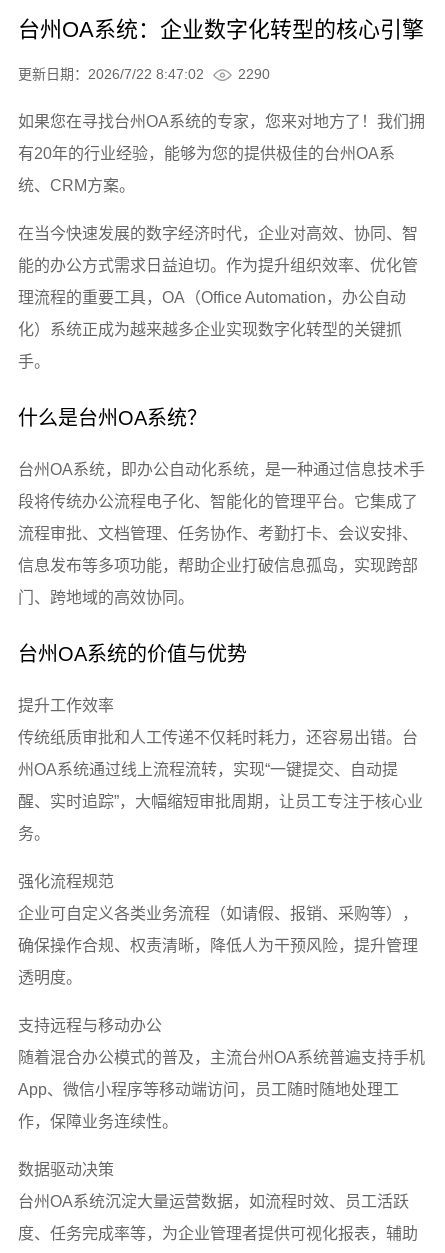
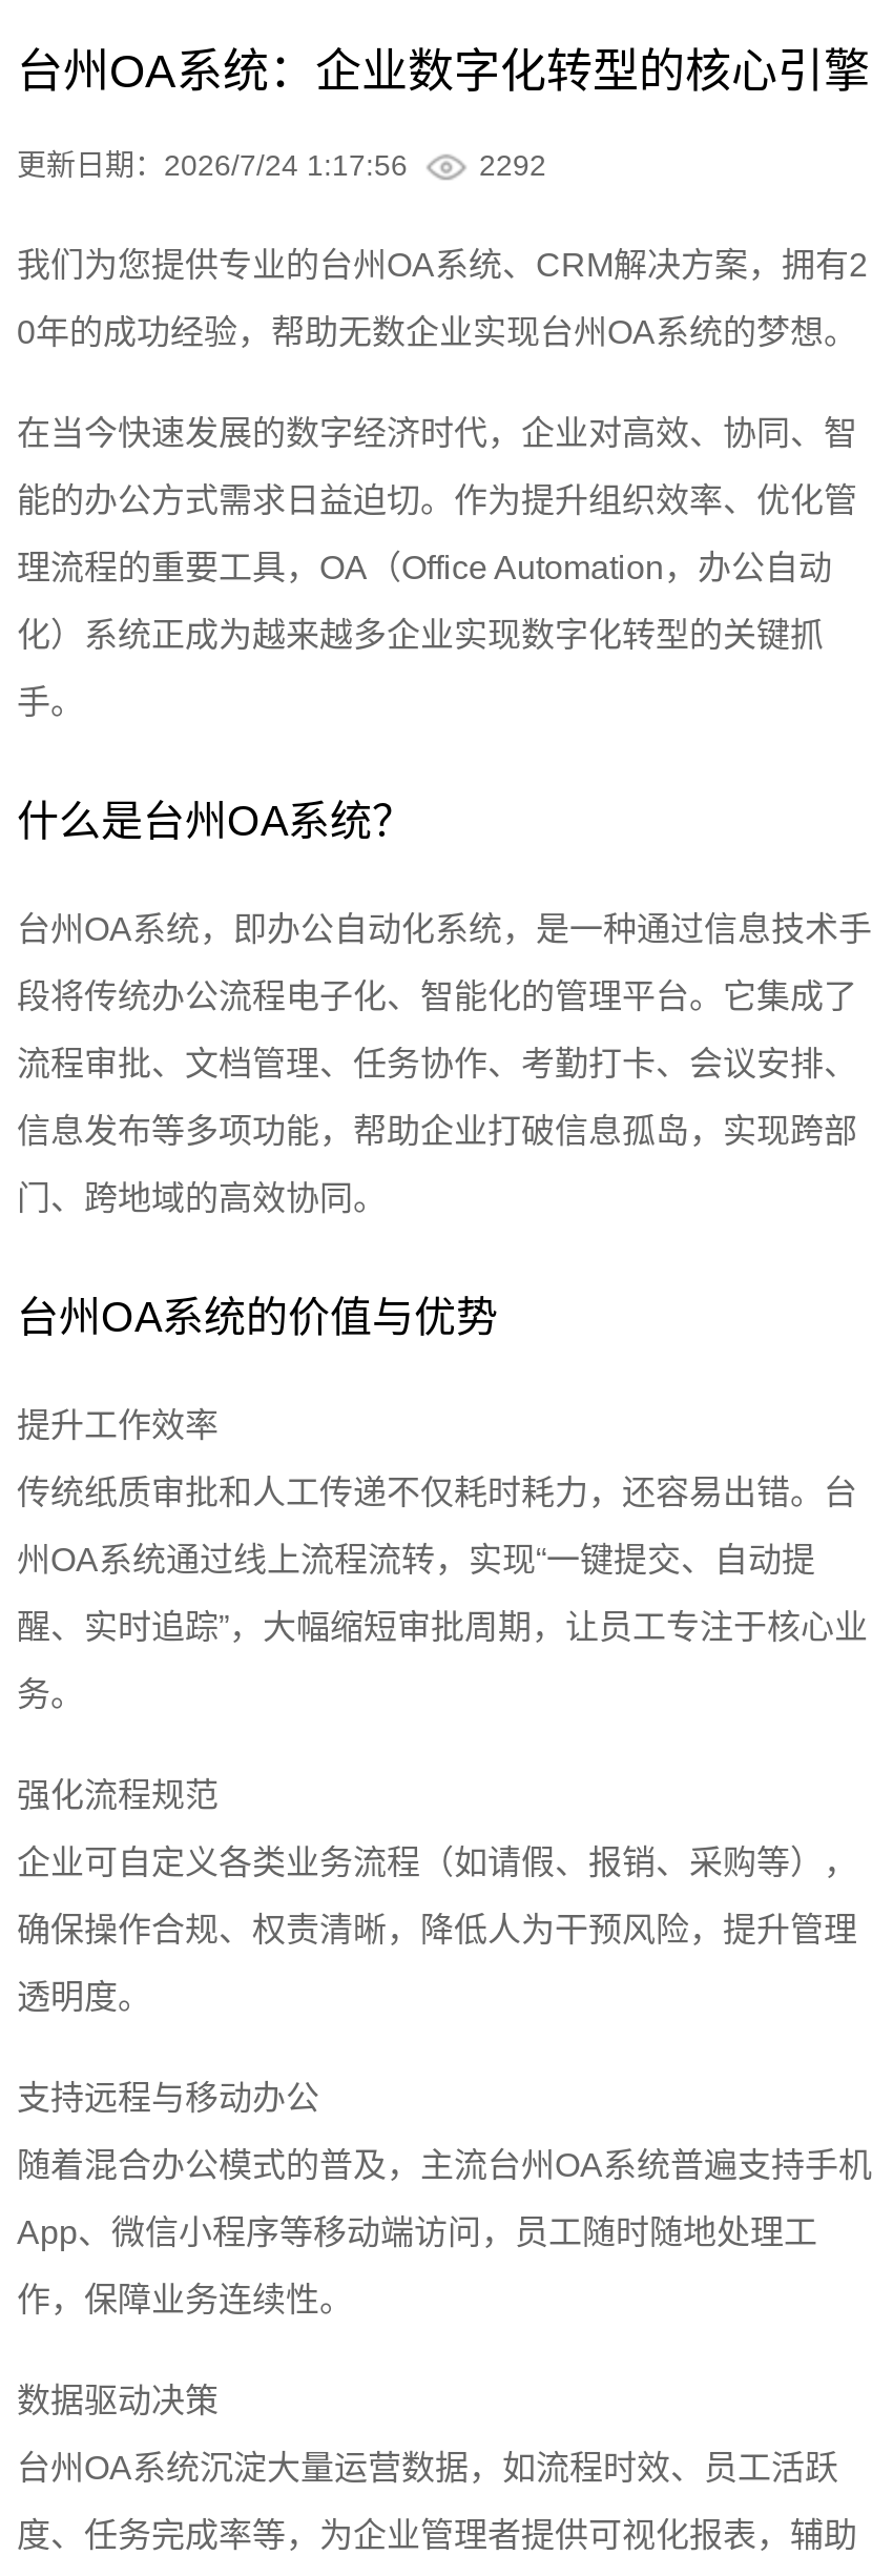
[18,66,425,194] 更新日期：2026/7/22 8:47:02 | 2290 | 如果您在寻找台州OA系统的专家，您来对地方了！我们拥 | 有20年的行业经验，能够为您的提供极佳的台州OA系 | 统、CRM方案。 -> [17,148,868,350] 更新日期：2026/7/24 1:17:56 | 2292 | 我们为您提供专业的台州OA系统、CRM解决方案，拥有2 | 0年的成功经验，帮助无数企业实现台州OA系统的梦想。

